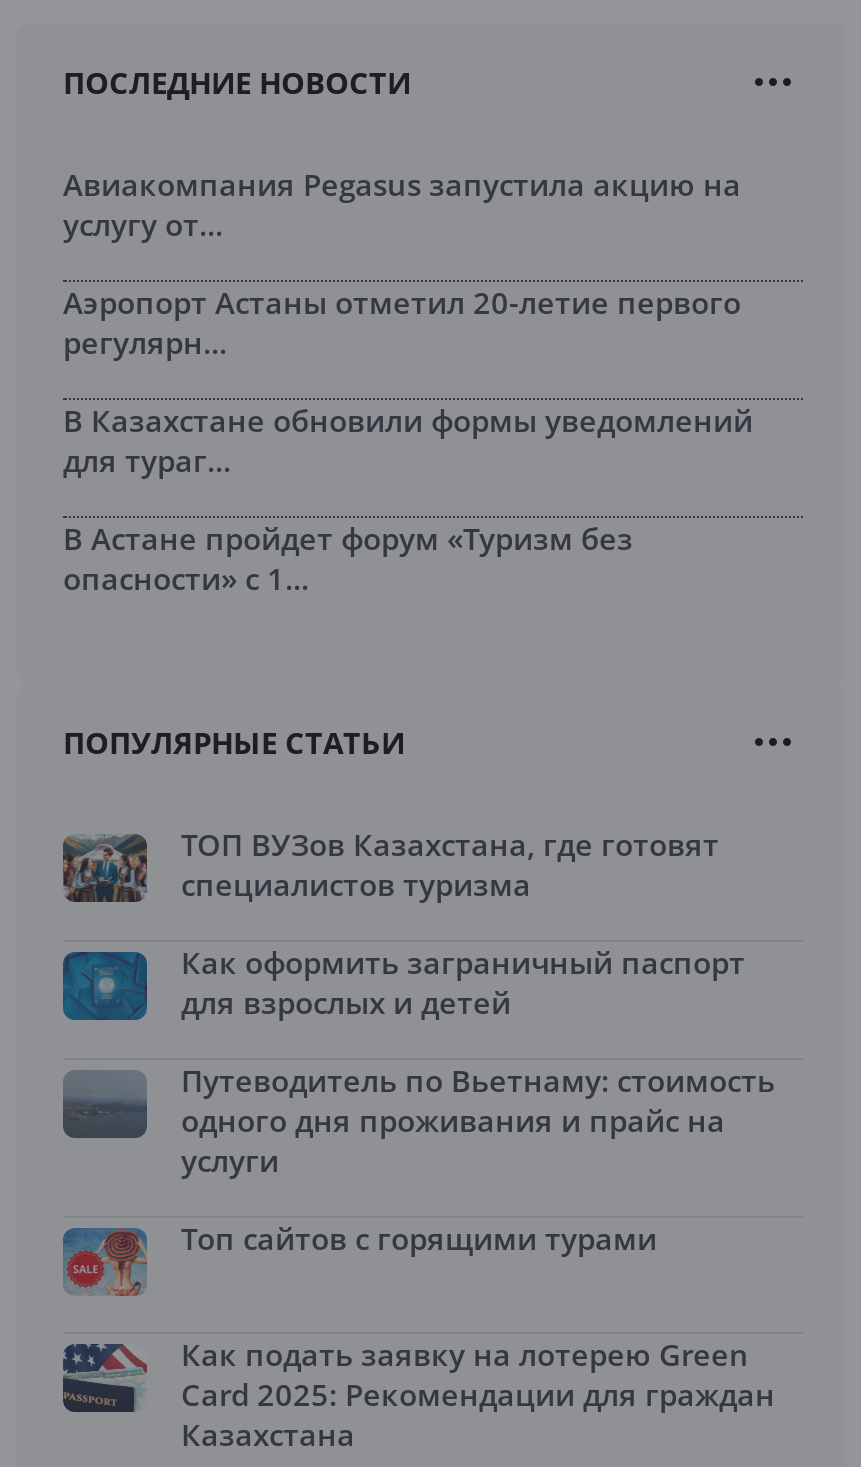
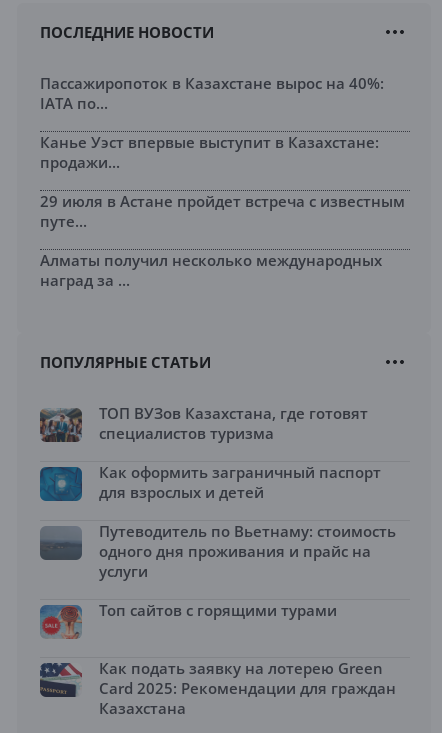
[63,164,741,244] Авиакомпания Pegasus запустила акцию на | услугу от... -> [40,73,384,113] Пассажиропоток в Казахстане вырос на 40%: | IATA по...
[63,282,741,362] Аэропорт Астаны отметил 20-летие первого | регулярн... -> [40,132,379,172] Канье Уэст впервые выступит в Казахстане: | продажи...
[63,400,753,480] В Казахстане обновили формы уведомлений | для тураг... -> [40,191,405,231] 29 июля в Астане пройдет встреча с известным | путе...
[63,518,633,598] В Астане пройдет форум «Туризм без | опасности» с 1... -> [40,250,382,290] Алматы получил несколько международных | наград за ...

